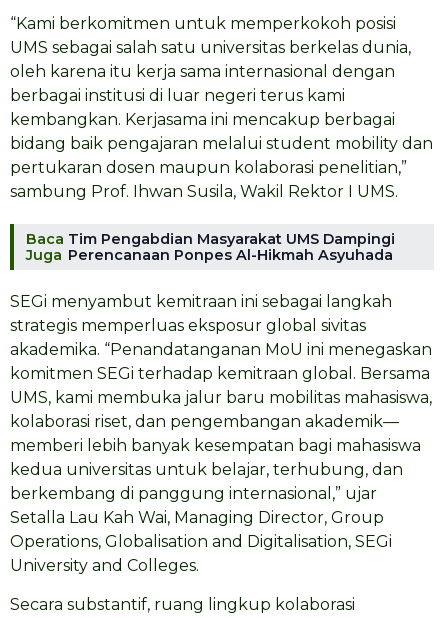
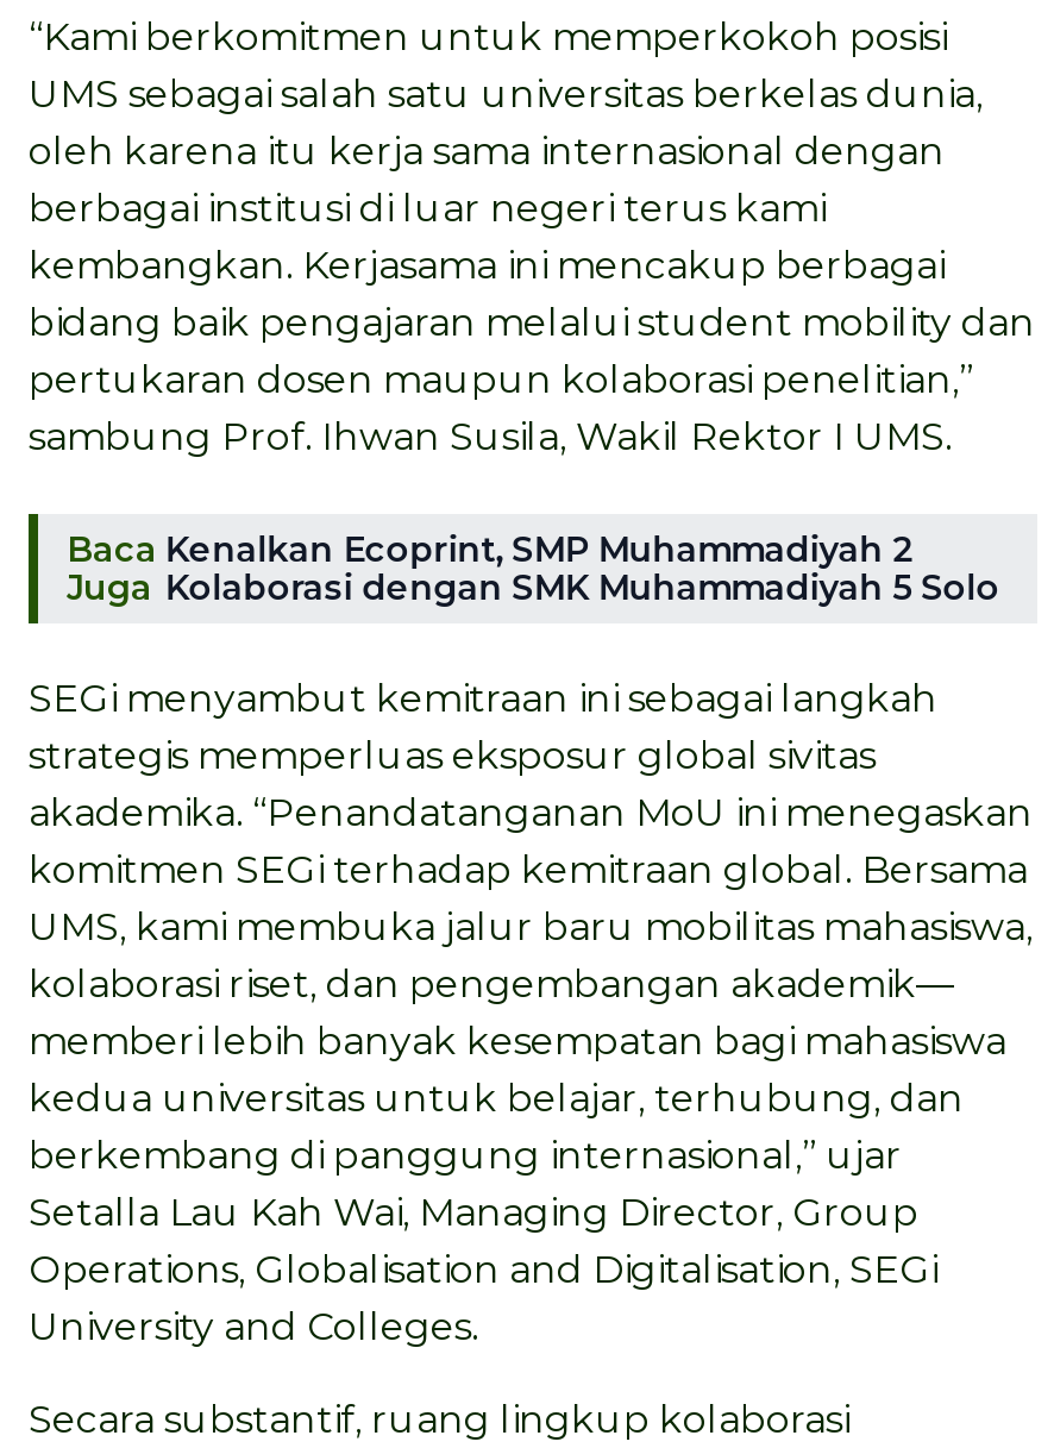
[68,230,395,264] Tim Pengabdian Masyarakat UMS Dampingi | Perencanaan Ponpes Al-Hikmah Asyuhada -> [165,527,1000,608] Kenalkan Ecoprint, SMP Muhammadiyah 2 | Kolaborasi dengan SMK Muhammadiyah 5 Solo

